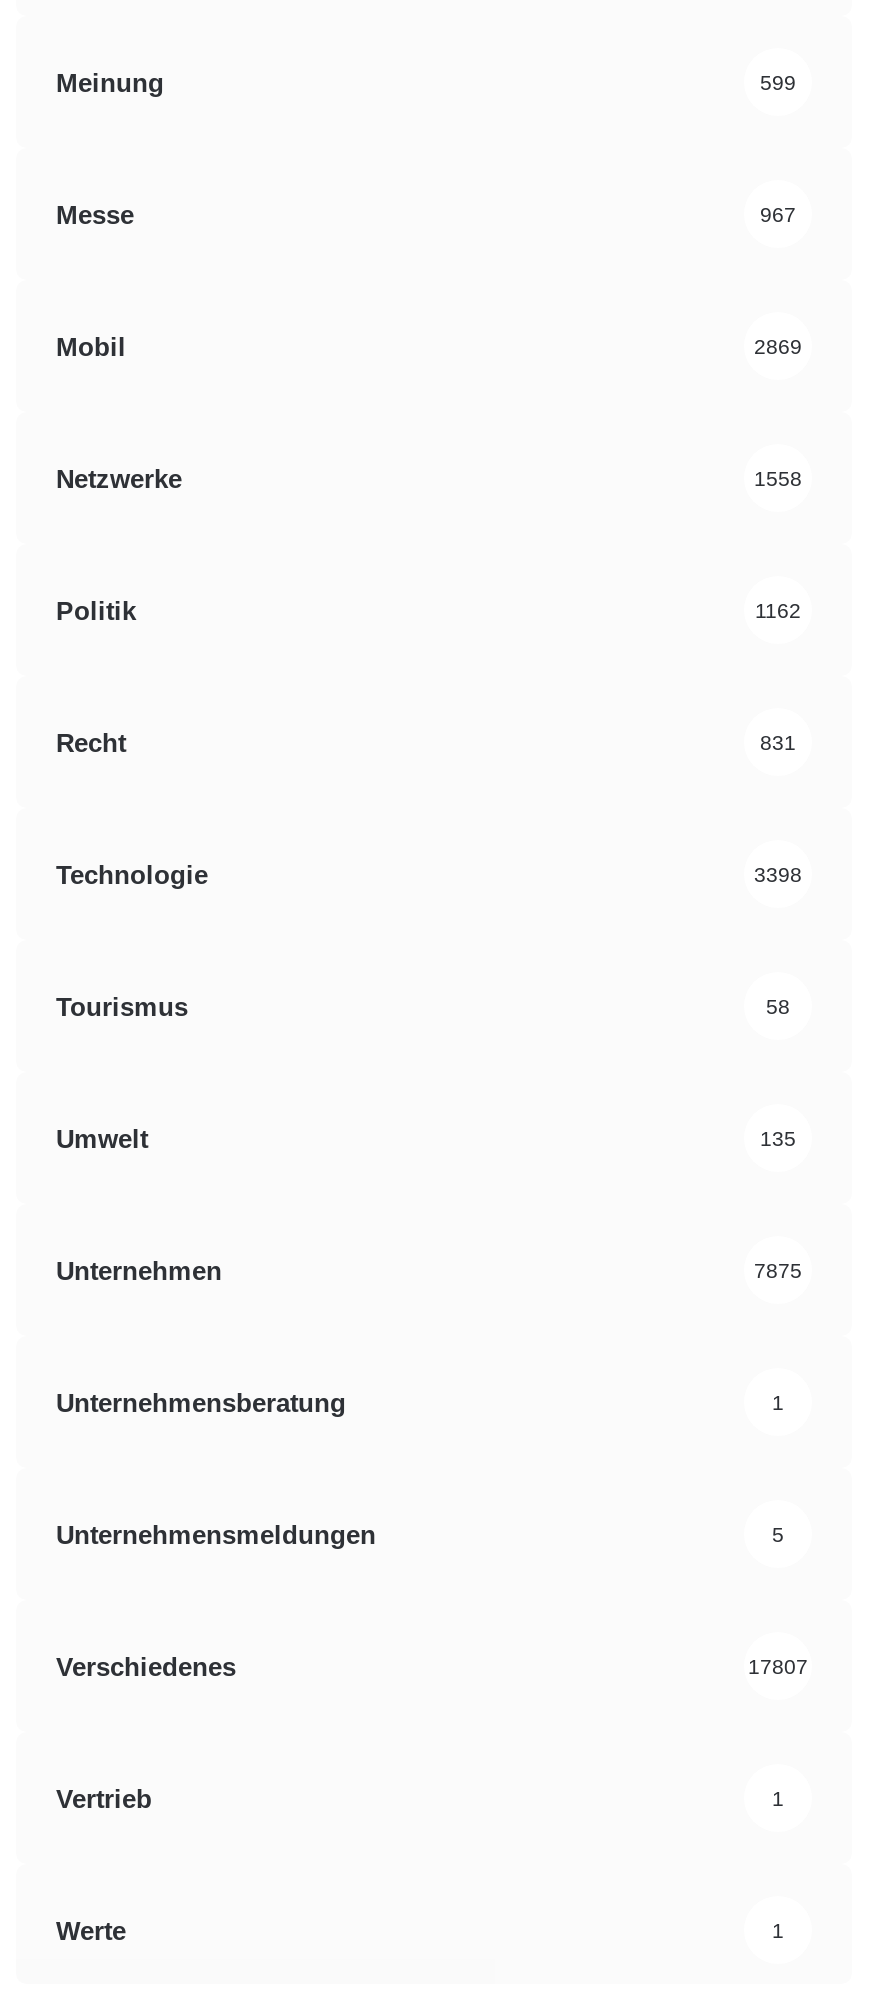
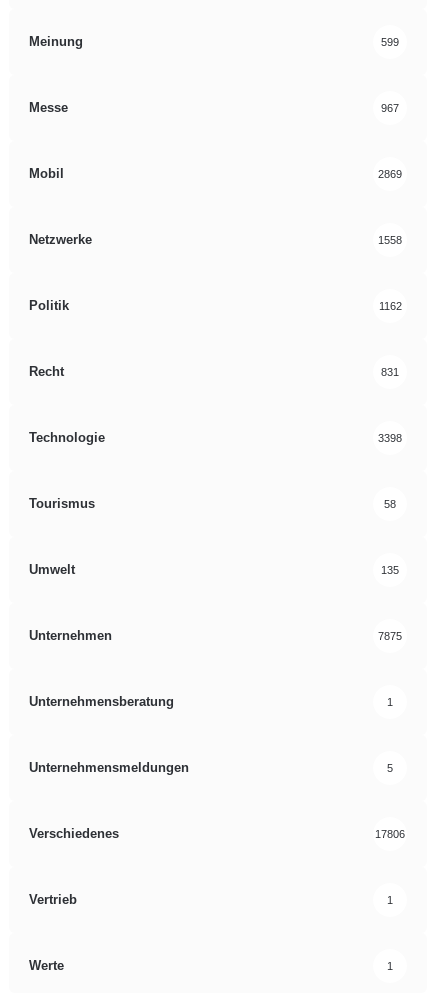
[748,1655,808,1679] 17807 -> [375,828,405,840] 17806

